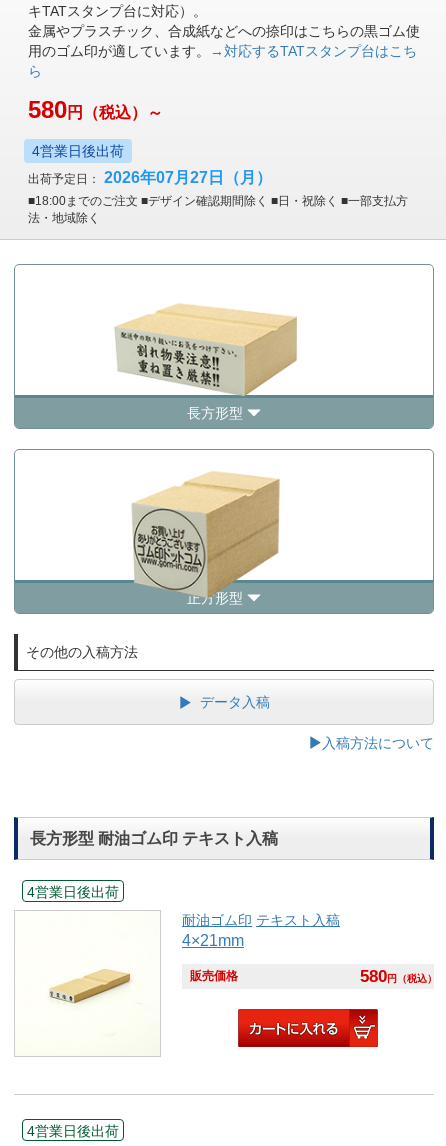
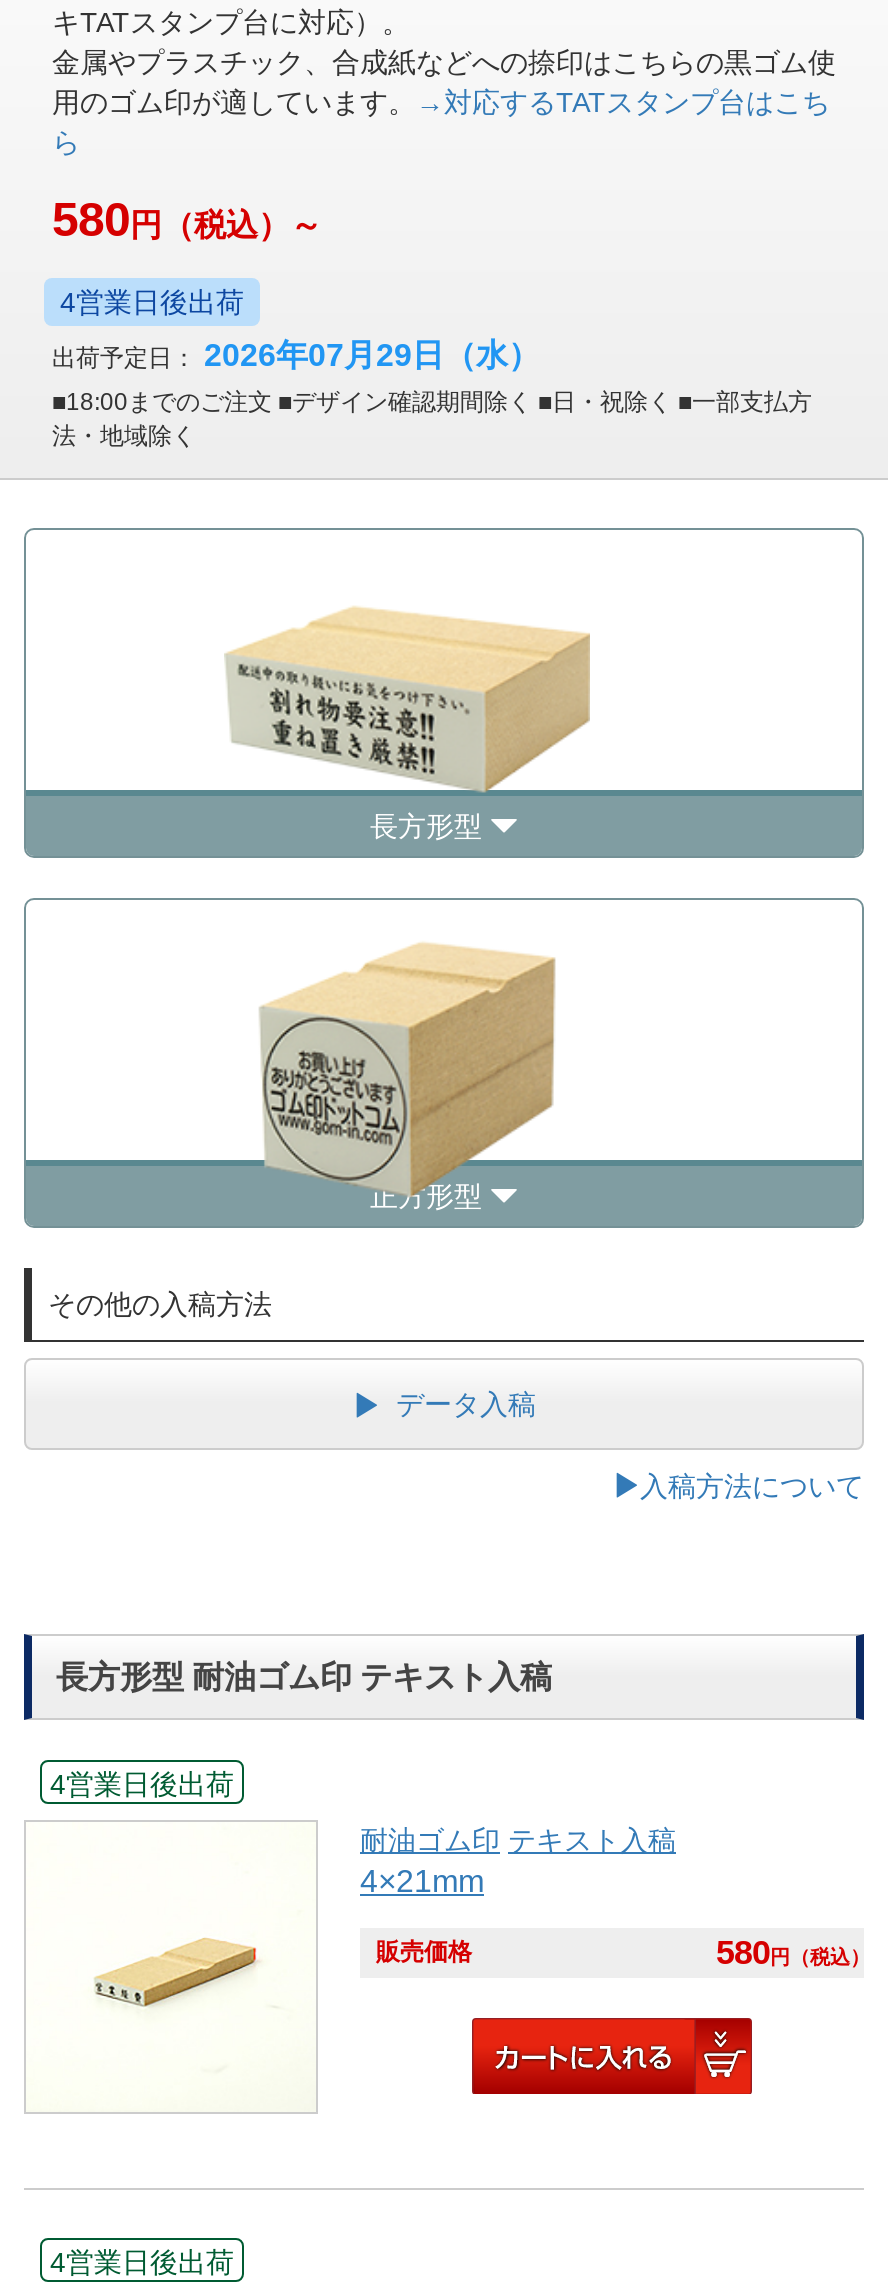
[28,168,272,185] 出荷予定日： 2026年07月27日（月） -> [52,337,540,371] 出荷予定日： 2026年07月29日（水）

